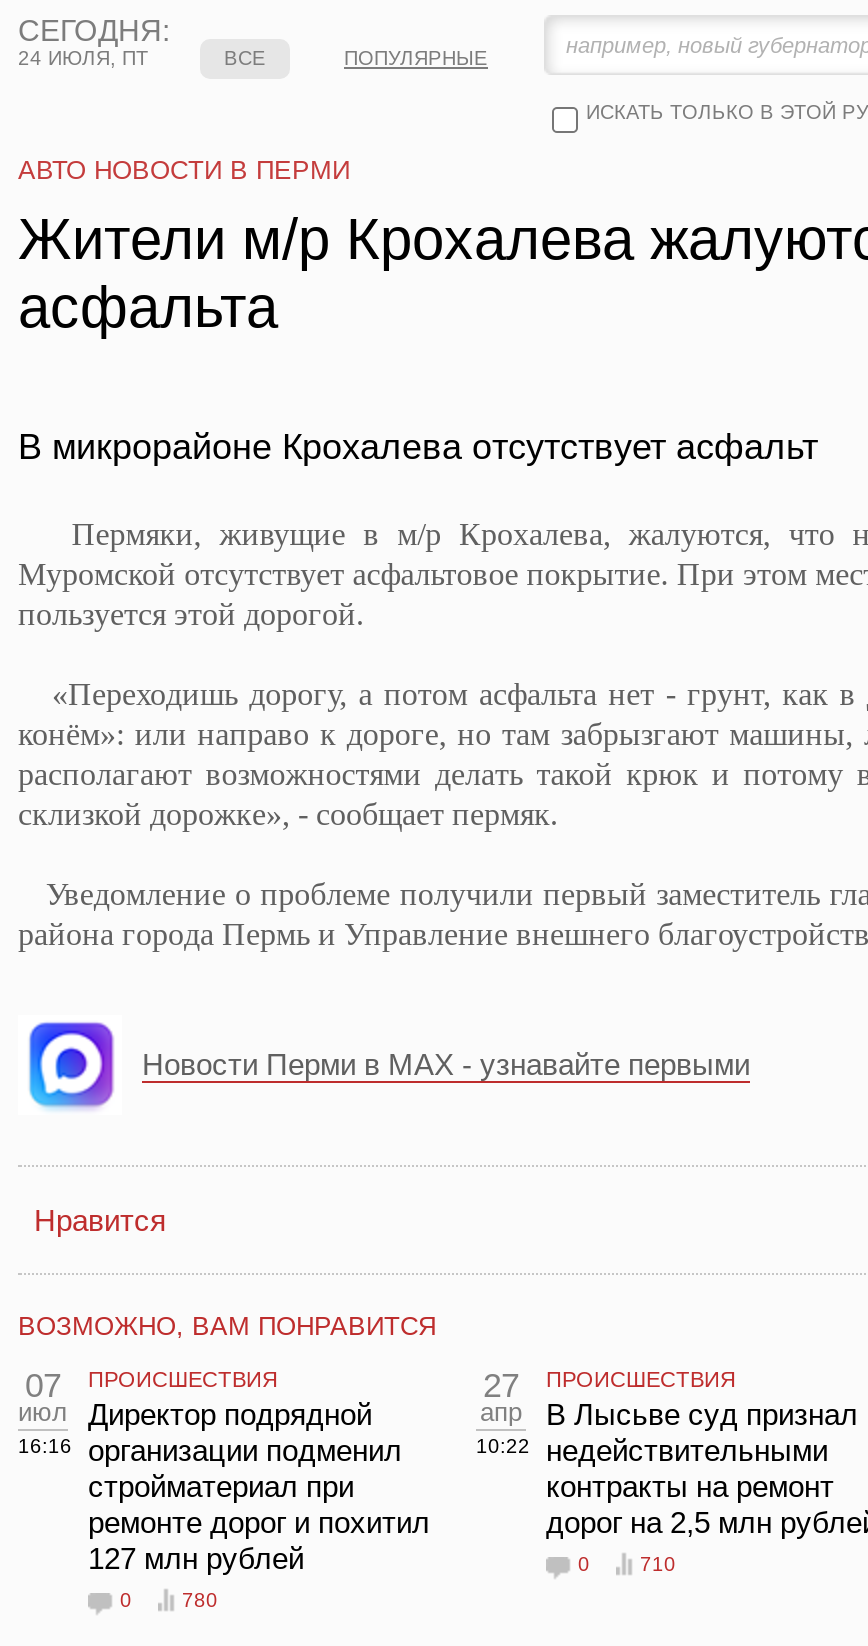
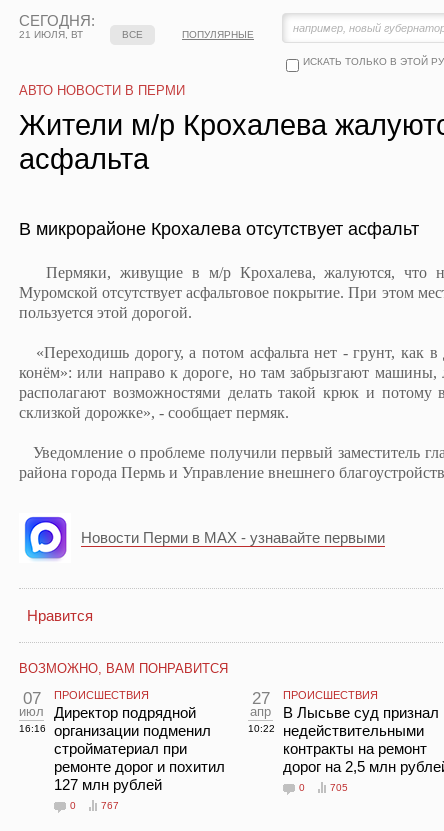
[18,47,148,69] 24 ИЮЛЯ, ПТ -> [19,29,83,40] 21 ИЮЛЯ, ВТ
[640,1553,676,1575] 710 -> [330,782,348,793] 705
[182,1589,218,1611] 780 -> [101,800,119,811] 767

